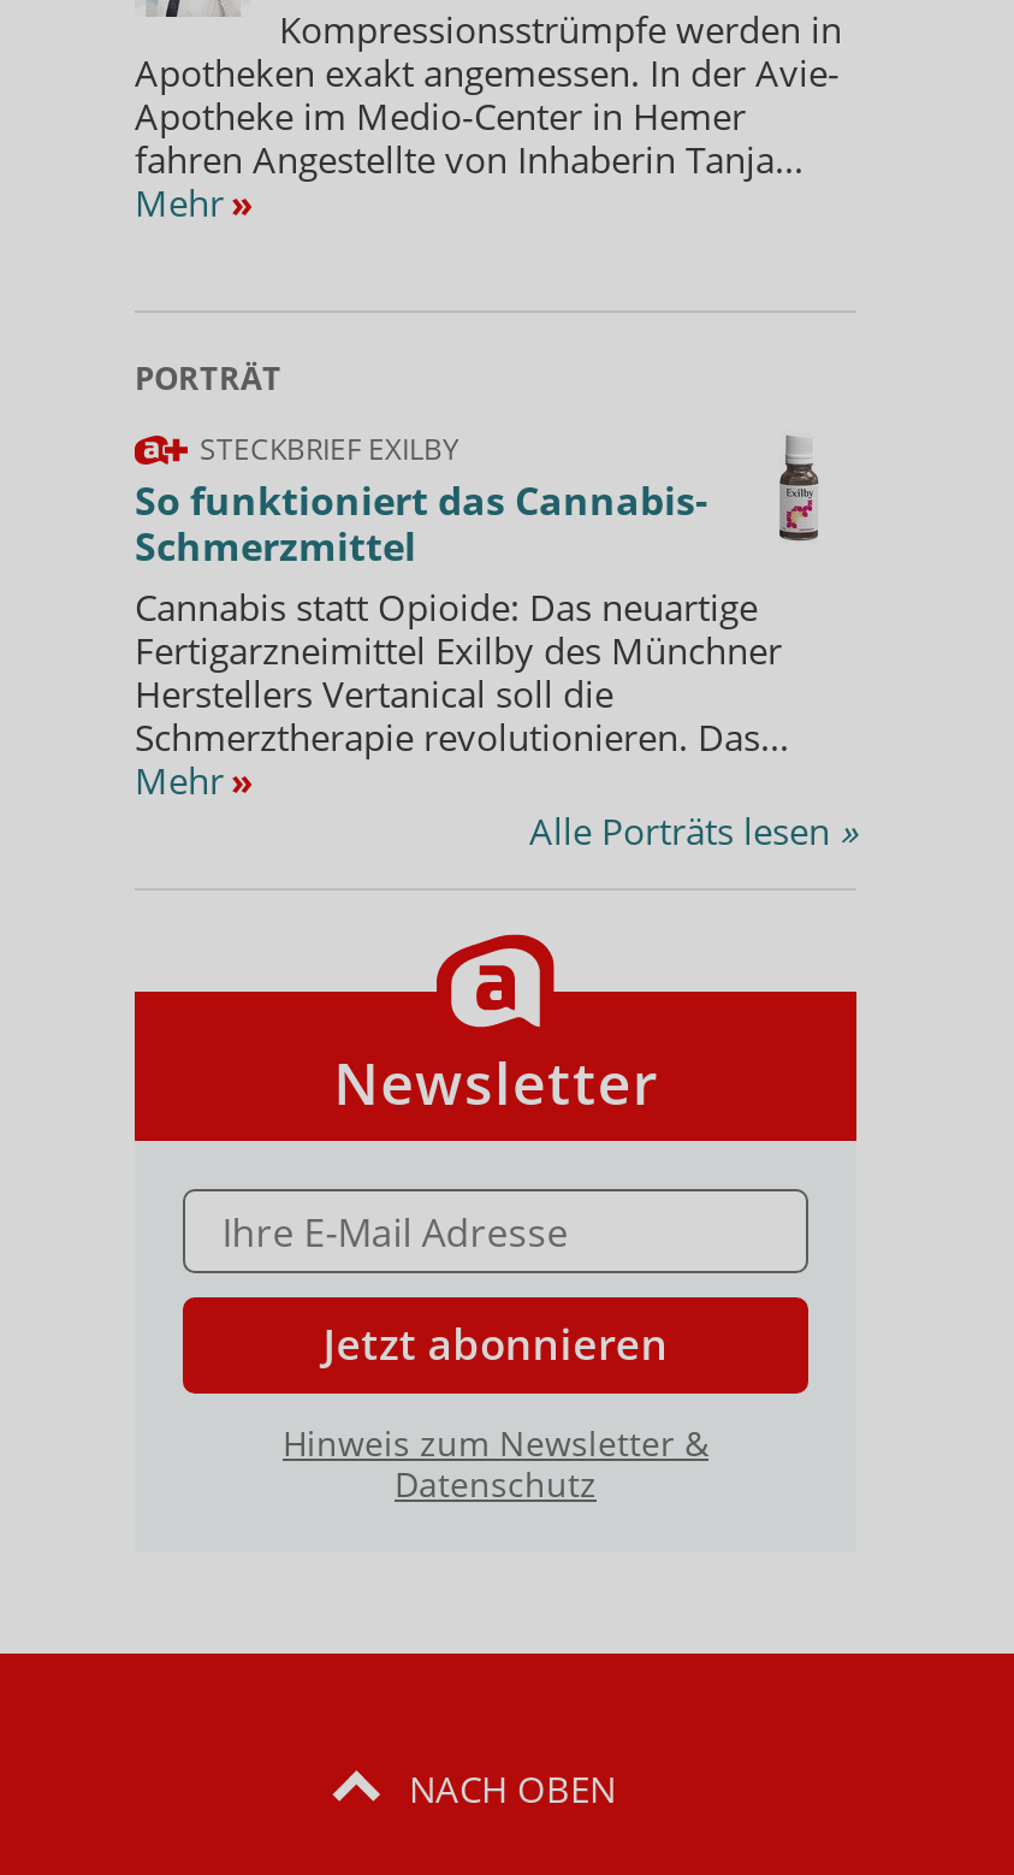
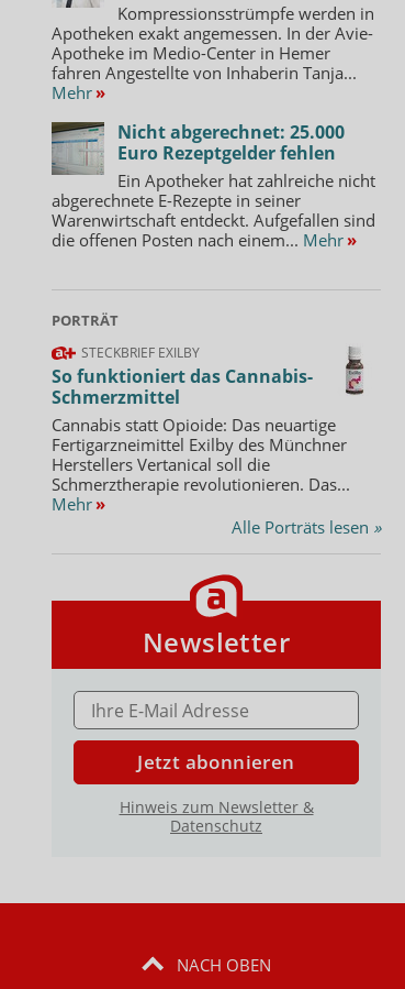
none -> [50,120,375,251] [image] | Nicht abgerechnet: 25.000 | Euro Rezeptgelder fehlen | Ein Apotheker hat zahlreiche nicht | abgerechnete E-Rezepte in seiner | Warenwirtschaft entdeckt. Aufgefallen sind | die offenen Posten nach einem... Mehr »

